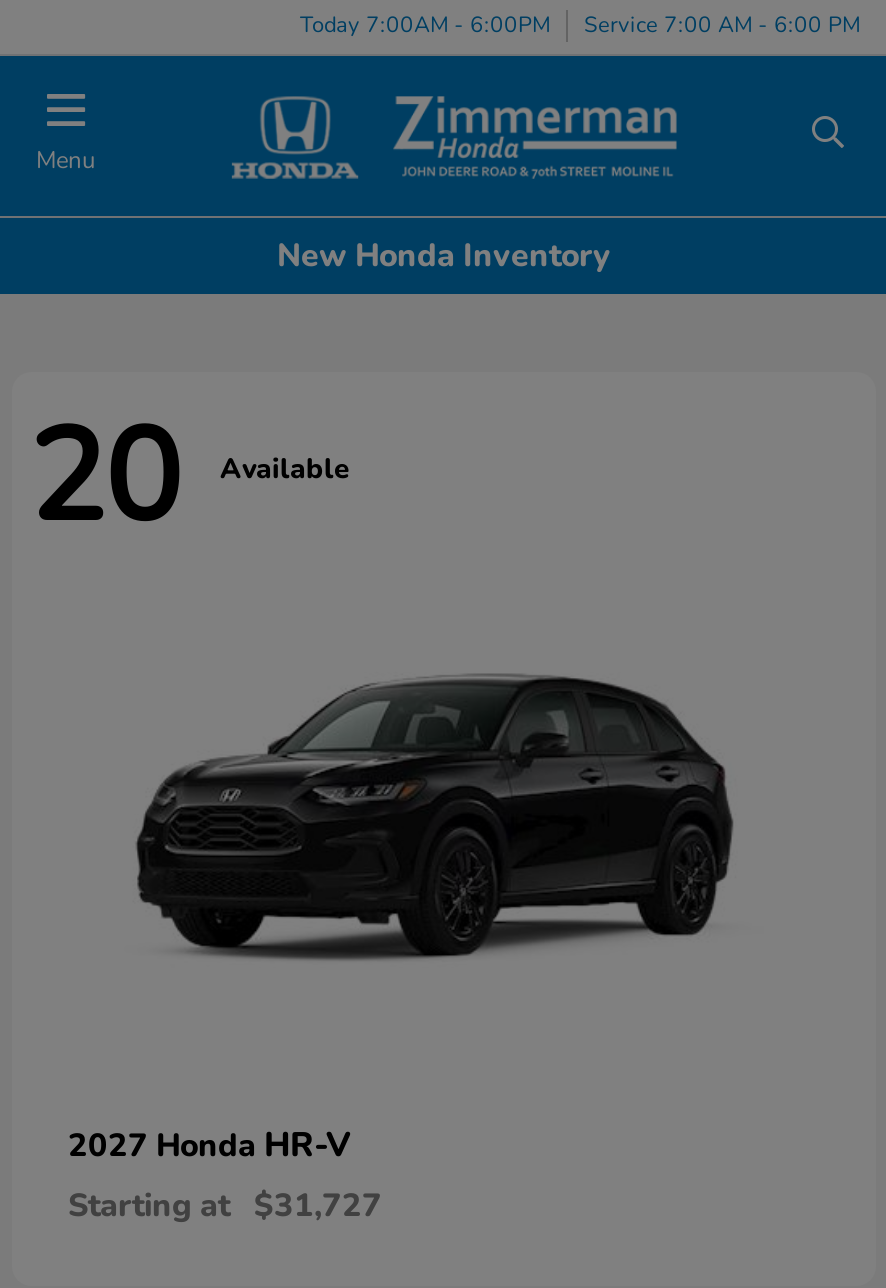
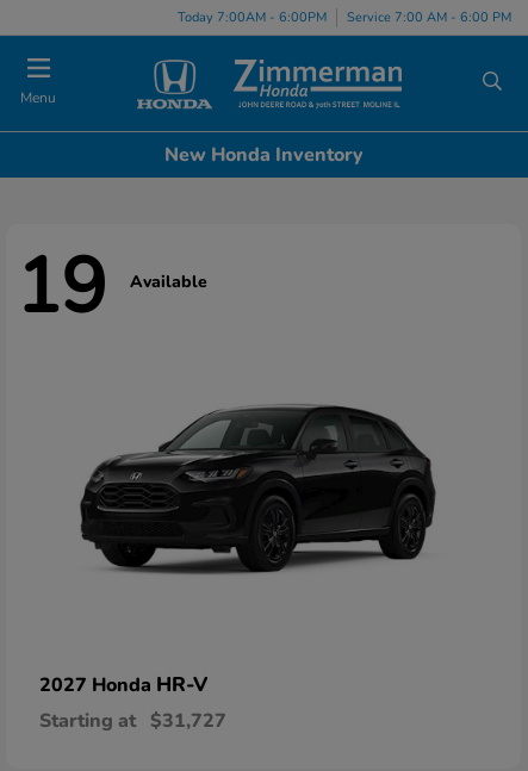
[28,389,350,565] 20 Available -> [15,234,207,339] 19 Available

